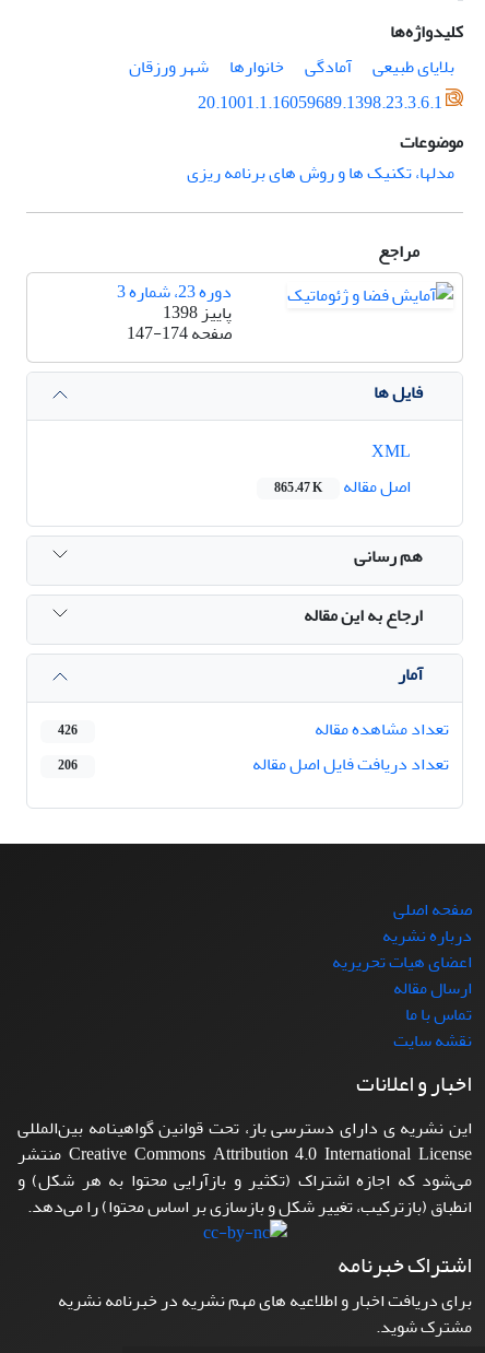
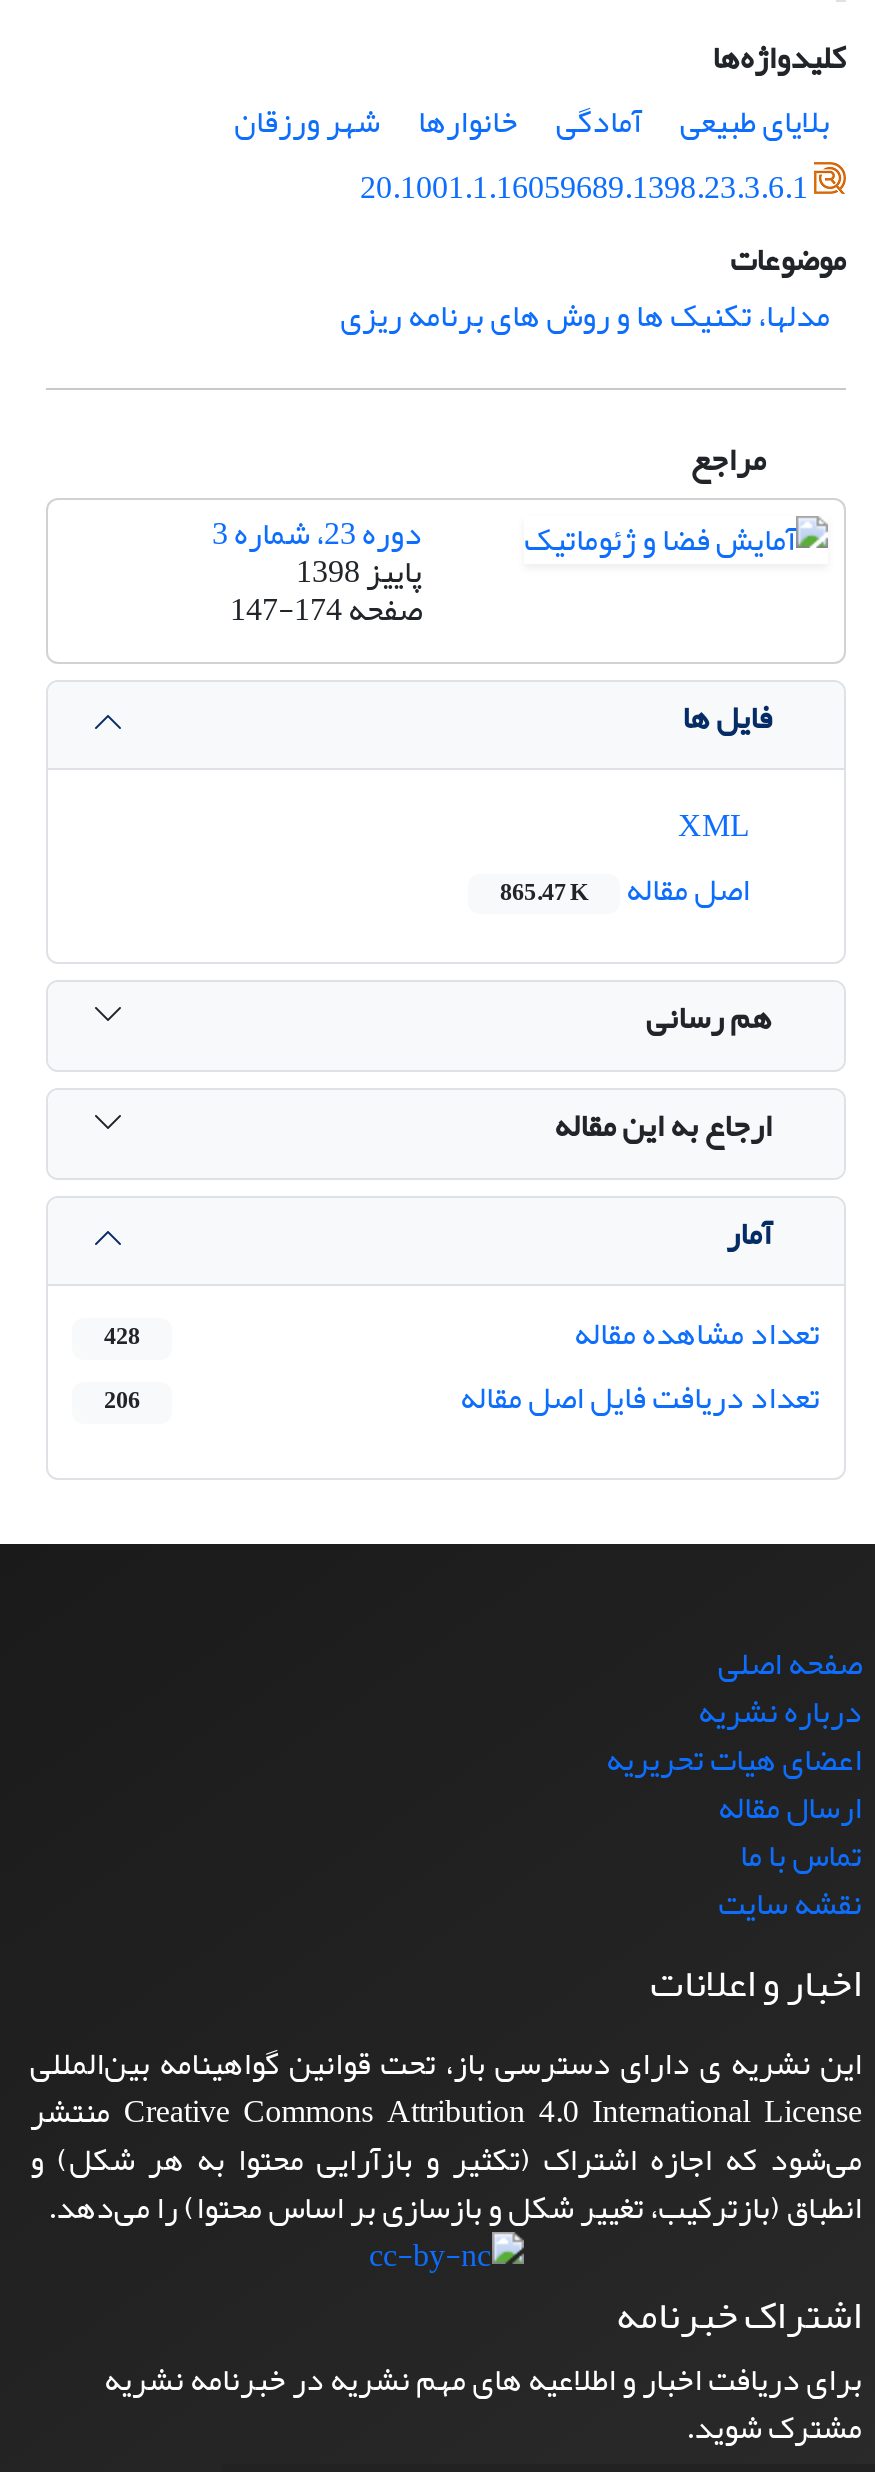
[58,718,78,744] 426 -> [104,1315,140,1361] 428

